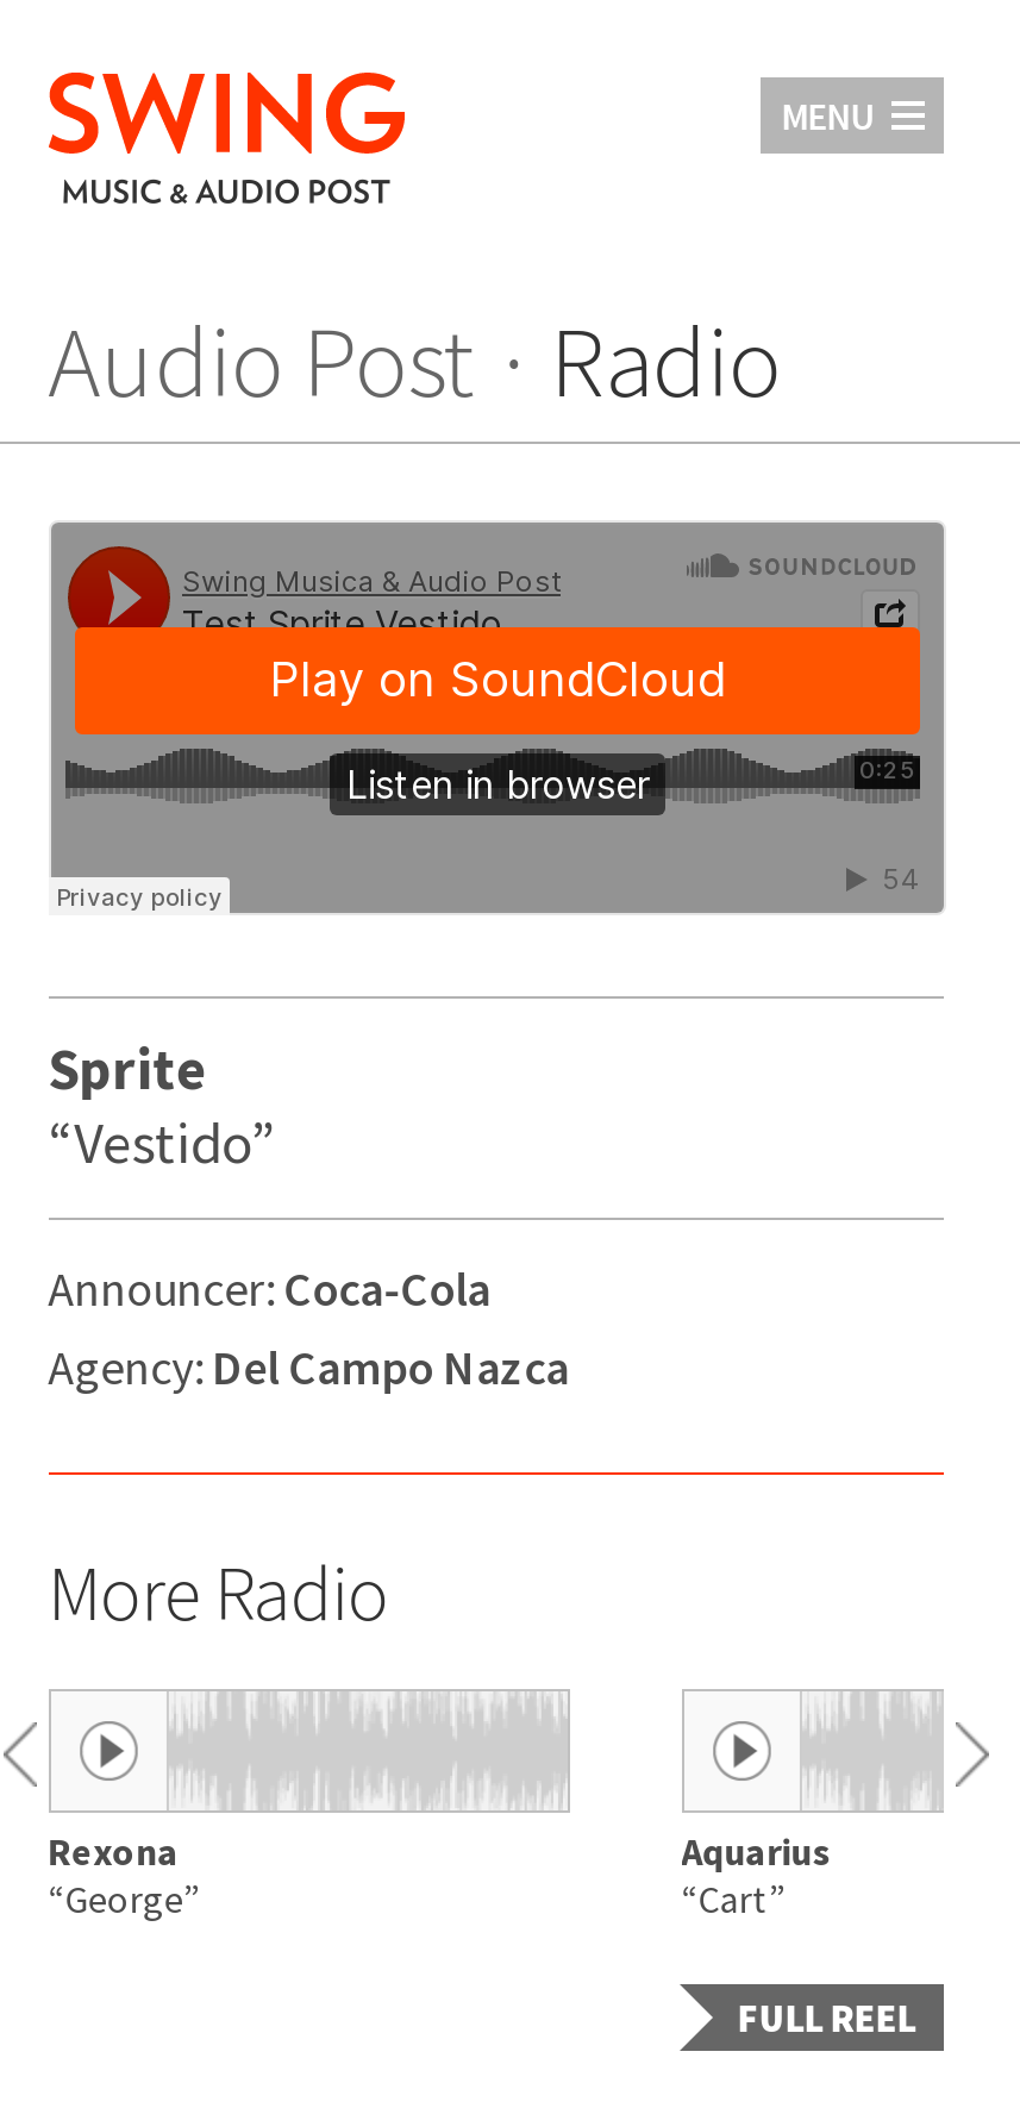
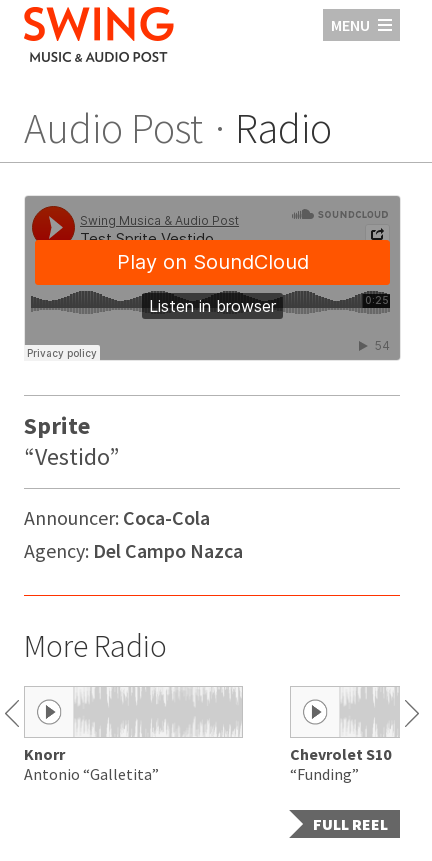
[48,1827,200,1922] Rexona | “George” -> [24,744,159,784] Knorr | Antonio “Galletita”
[681,1827,831,1922] Aquarius | “Cart” -> [290,744,391,784] Chevrolet S10 | “Funding”

